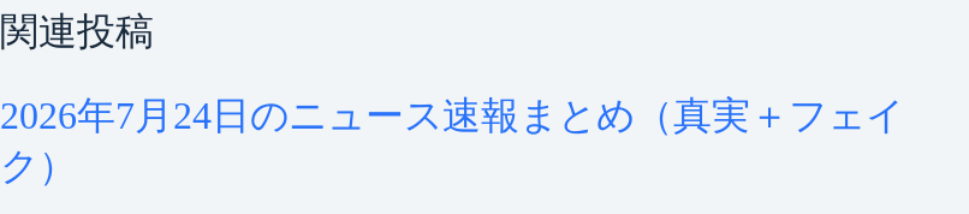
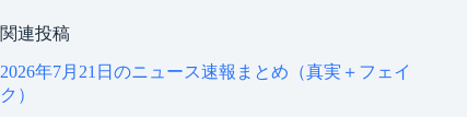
[0,96,904,137] 2026年7月24日のニュース速報まとめ（真実＋フェイ -> [0,63,411,81] 2026年7月21日のニュース速報まとめ（真実＋フェイ

